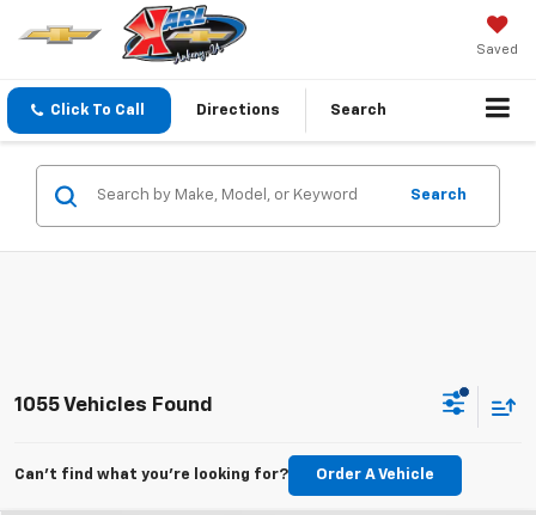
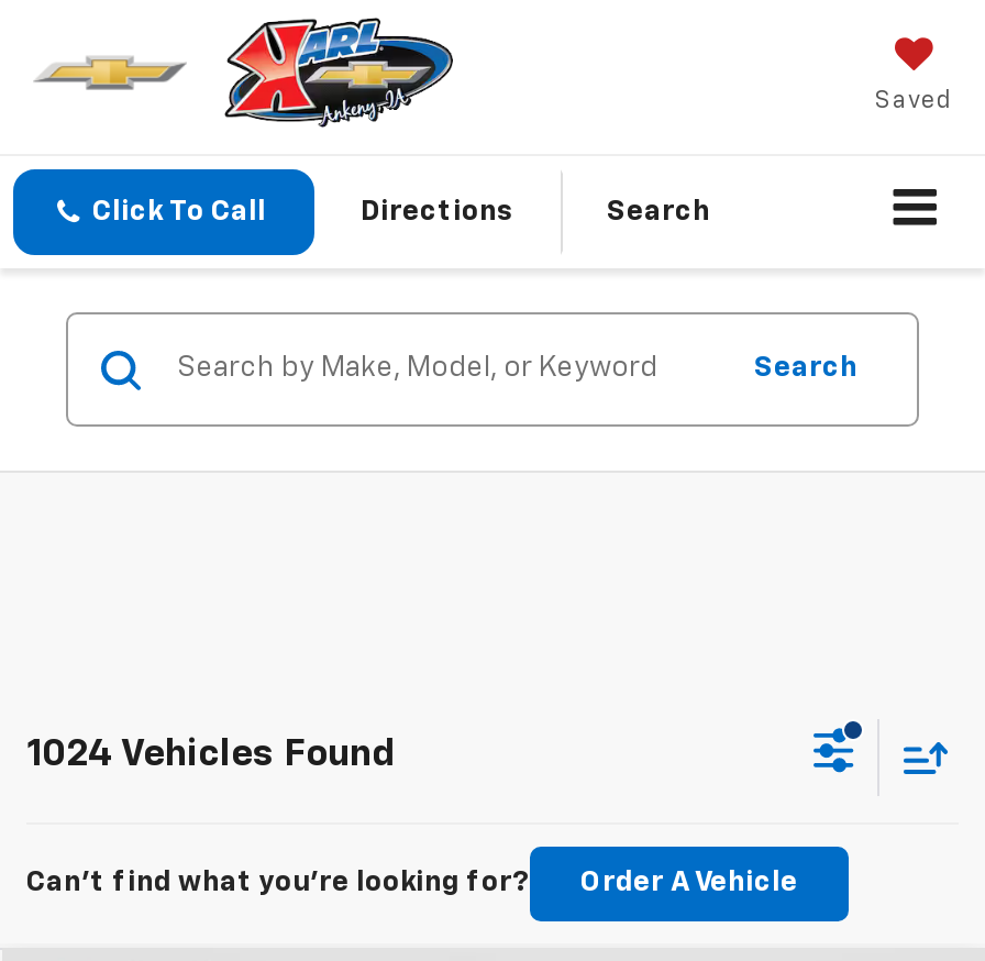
[14,396,213,416] 1055 Vehicles Found -> [26,737,396,774] 1024 Vehicles Found

